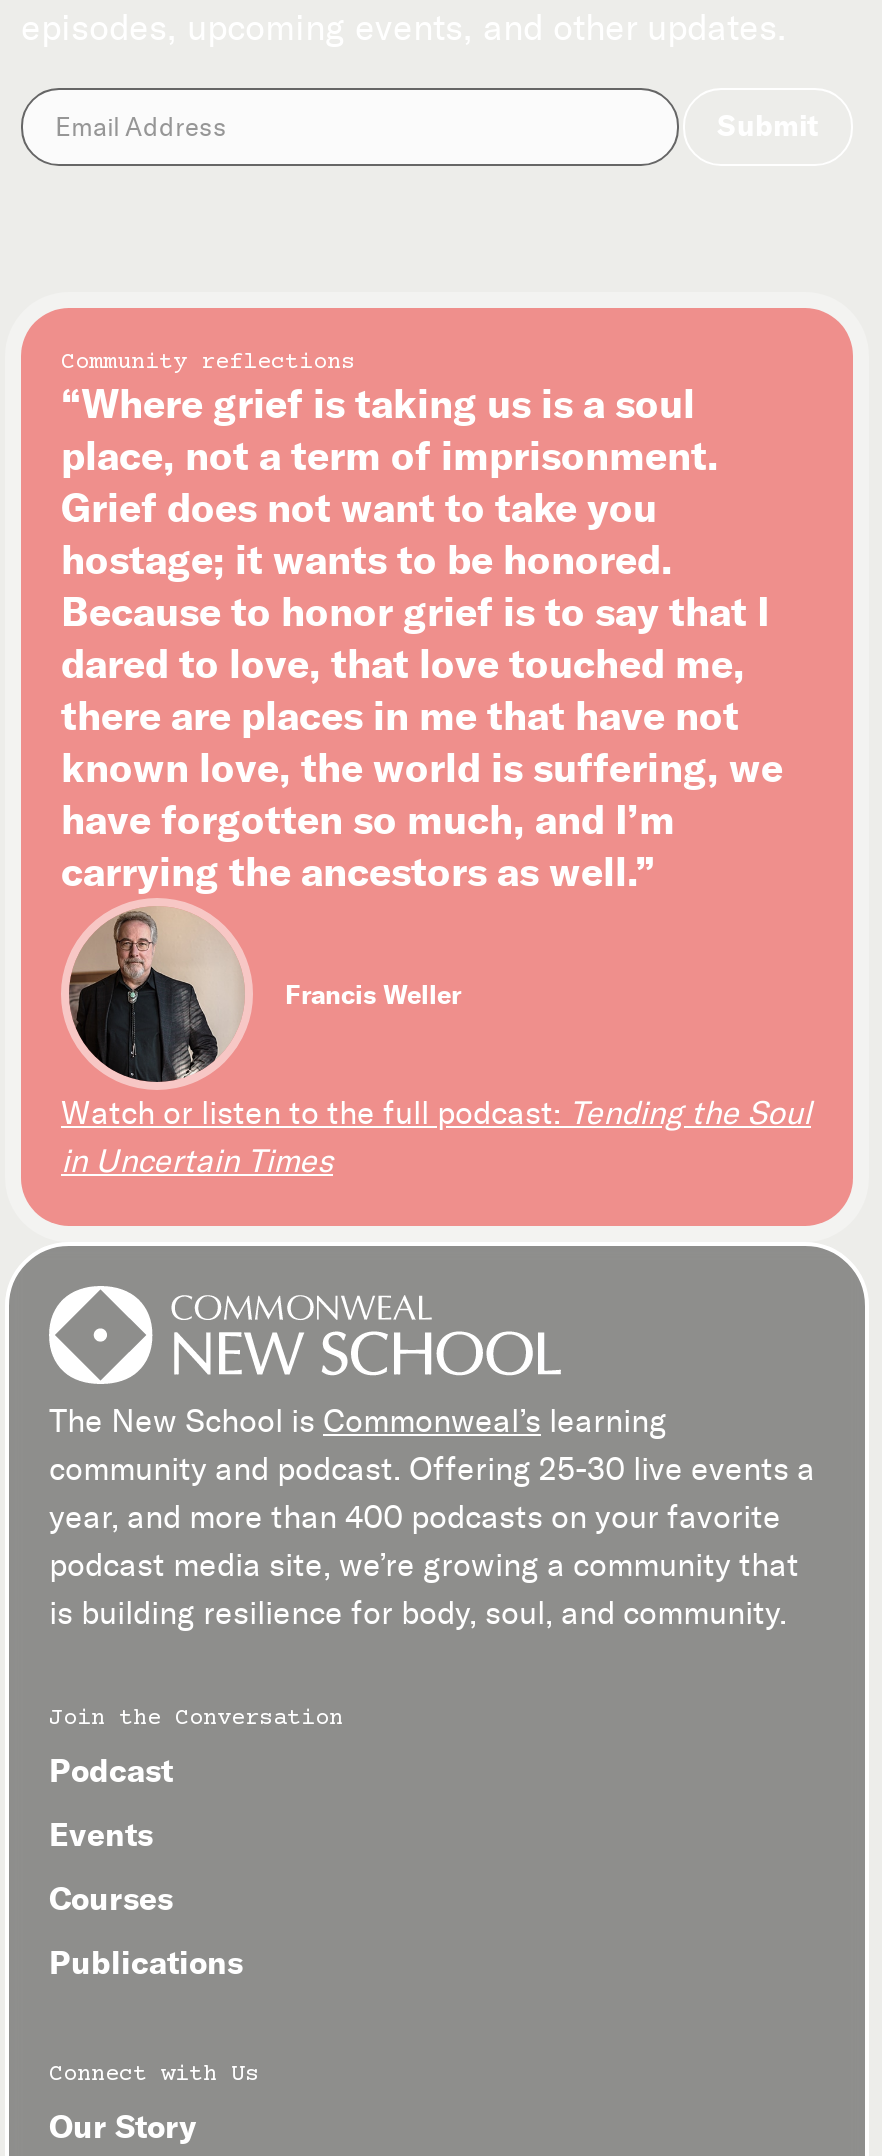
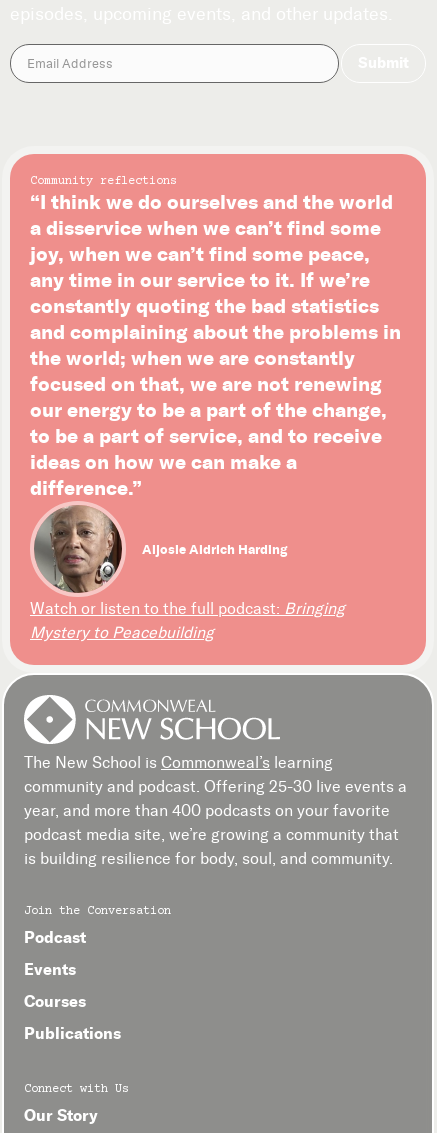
[61,378,783,896] “Where grief is taking us is a soul | place, not a term of imprisonment. | Grief does not want to take you | hostage; it wants to be honored. | Because to honor grief is to say that I | dared to love, that love touched me, | there are places in me that have not | known love, the world is suffering, we | have forgotten so much, and I’m | carrying the ancestors as well.” -> [30,189,401,500] “I think we do ourselves and the world | a disservice when we can’t find some | joy, when we can’t find some peace, | any time in our service to it. If we’re | constantly quoting the bad statistics | and complaining about the problems in | the world; when we are constantly | focused on that, we are not renewing | our energy to be a part of the change, | to be a part of service, and to receive | ideas on how we can make a | difference.”
[285,977,461,1009] Francis Weller -> [142,540,287,556] Aljosie Aldrich Harding
[73,1016,241,1080] [image] -> [35,508,122,540] [image]
[61,1094,811,1180] Watch or listen to the full podcast: Tending the Soul | in Uncertain Times -> [30,599,345,642] Watch or listen to the full podcast: Bringing | Mystery to Peacebuilding

